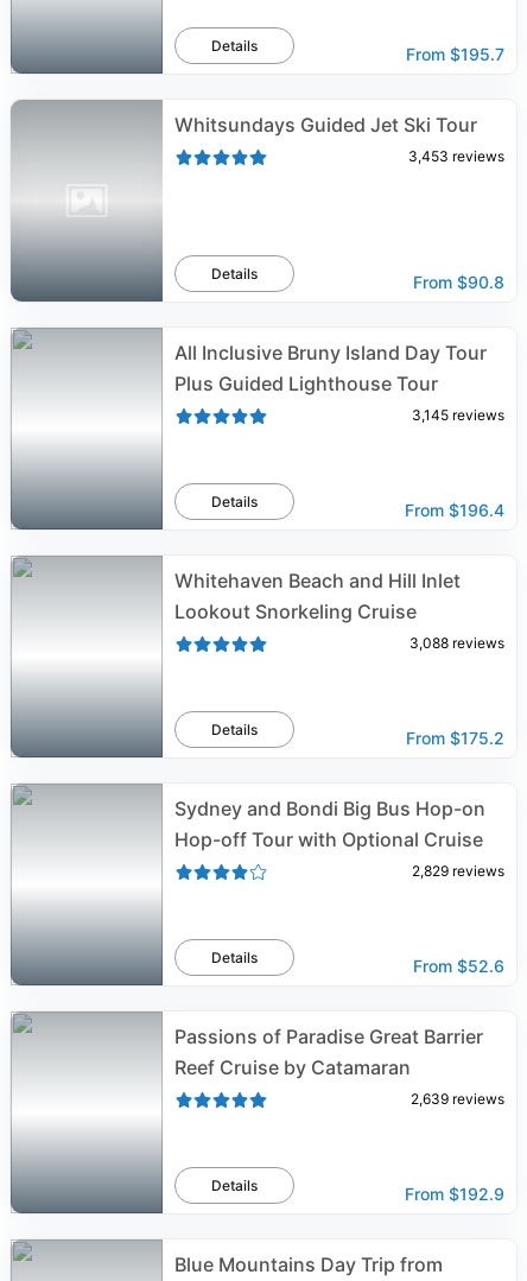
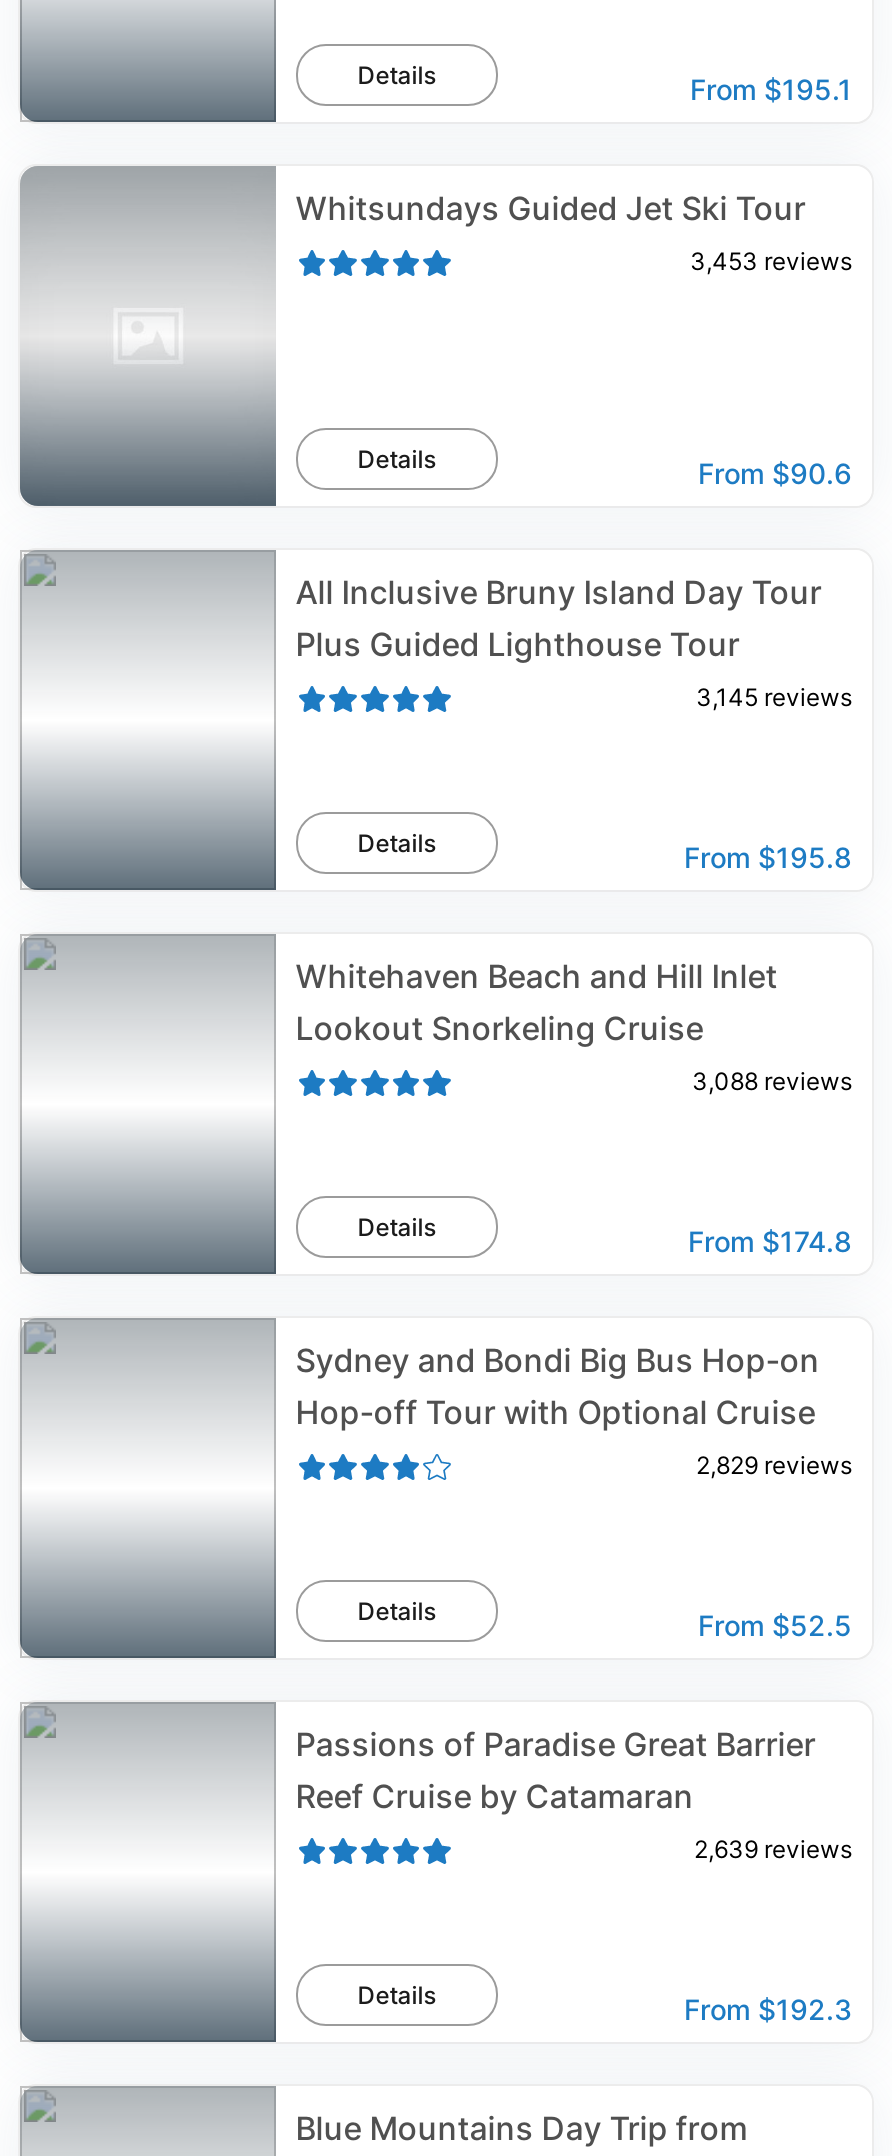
[406,44,504,64] From $195.7 -> [690,72,852,106] From $195.1
[413,272,504,292] From $90.8 -> [698,456,852,490] From $90.6
[405,500,504,520] From $196.4 -> [684,840,852,874] From $195.8
[406,728,504,748] From $175.2 -> [688,1224,852,1258] From $174.8
[413,956,504,976] From $52.6 -> [698,1608,852,1642] From $52.5
[405,1184,504,1204] From $192.9 -> [684,1992,852,2026] From $192.3

